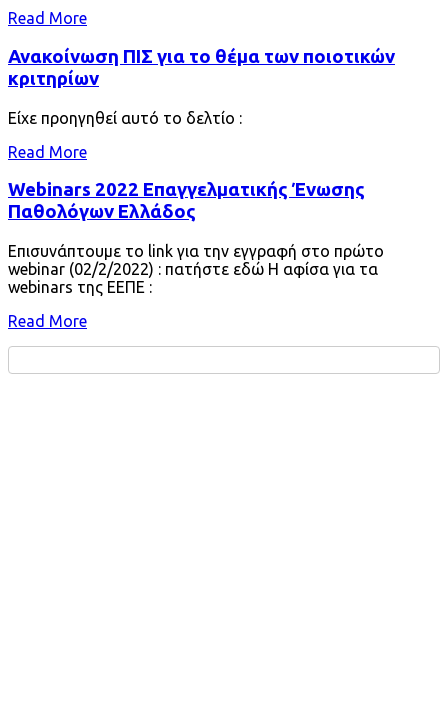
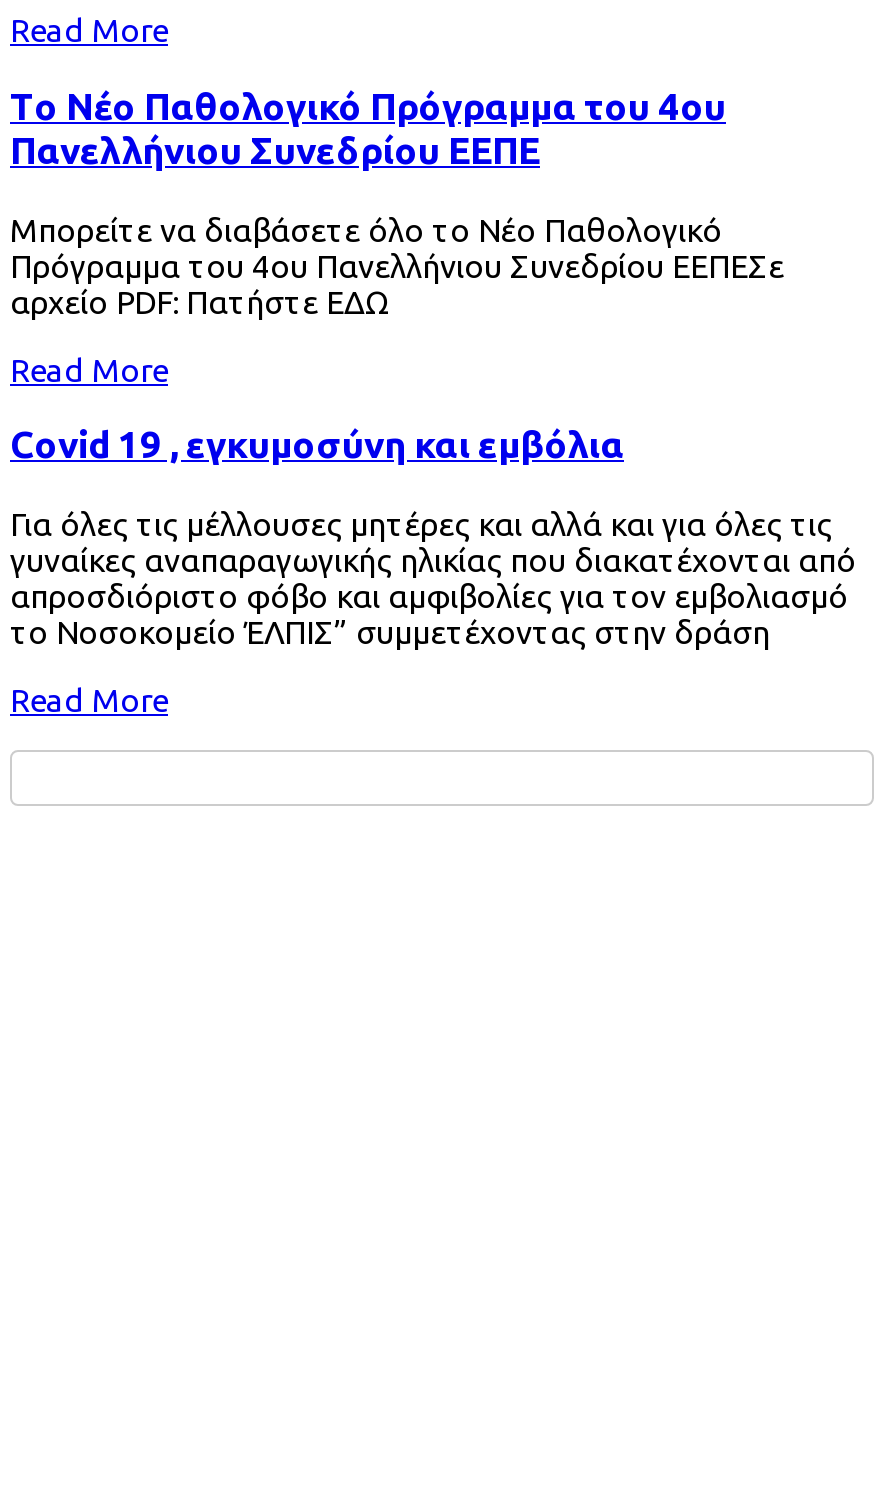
[8,46,395,89] Ανακοίνωση ΠΙΣ για το θέμα των ποιοτικών | κριτηρίων -> [10,86,726,172] Το Νέο Παθολογικό Πρόγραμμα του 4ου | Πανελλήνιου Συνεδρίου ΕΕΠΕ
[8,109,242,127] Είχε προηγηθεί αυτό το δελτίο : -> [10,211,784,319] Μπορείτε να διαβάσετε όλο το Νέο Παθολογικό | Πρόγραμμα του 4ου Πανελλήνιου Συνεδρίου ΕΕΠΕΣε | αρχείο PDF: Πατήστε ΕΔΩ
[8,179,365,222] Webinars 2022 Επαγγελματικής Ένωσης | Παθολόγων Ελλάδος -> [10,425,624,467] Covid 19 , εγκυμοσύνη και εμβόλια
[8,242,384,296] Επισυνάπτουμε το link για την εγγραφή στο πρώτο | webinar (02/2/2022) : πατήστε εδώ Η αφίσα για τα | webinars της ΕΕΠΕ : -> [10,506,856,650] Για όλες τις μέλλουσες μητέρες και αλλά και για όλες τις | γυναίκες αναπαραγωγικής ηλικίας που διακατέχονται από | απροσδιόριστο φόβο και αμφιβολίες για τον εμβολιασμό | το Νοσοκομείο ΈΛΠΙΣ” συμμετέχοντας στην δράση

